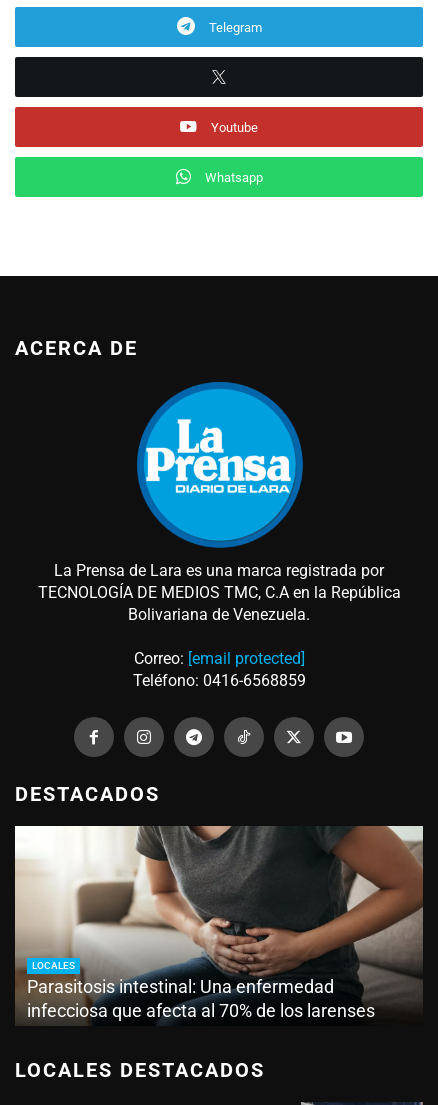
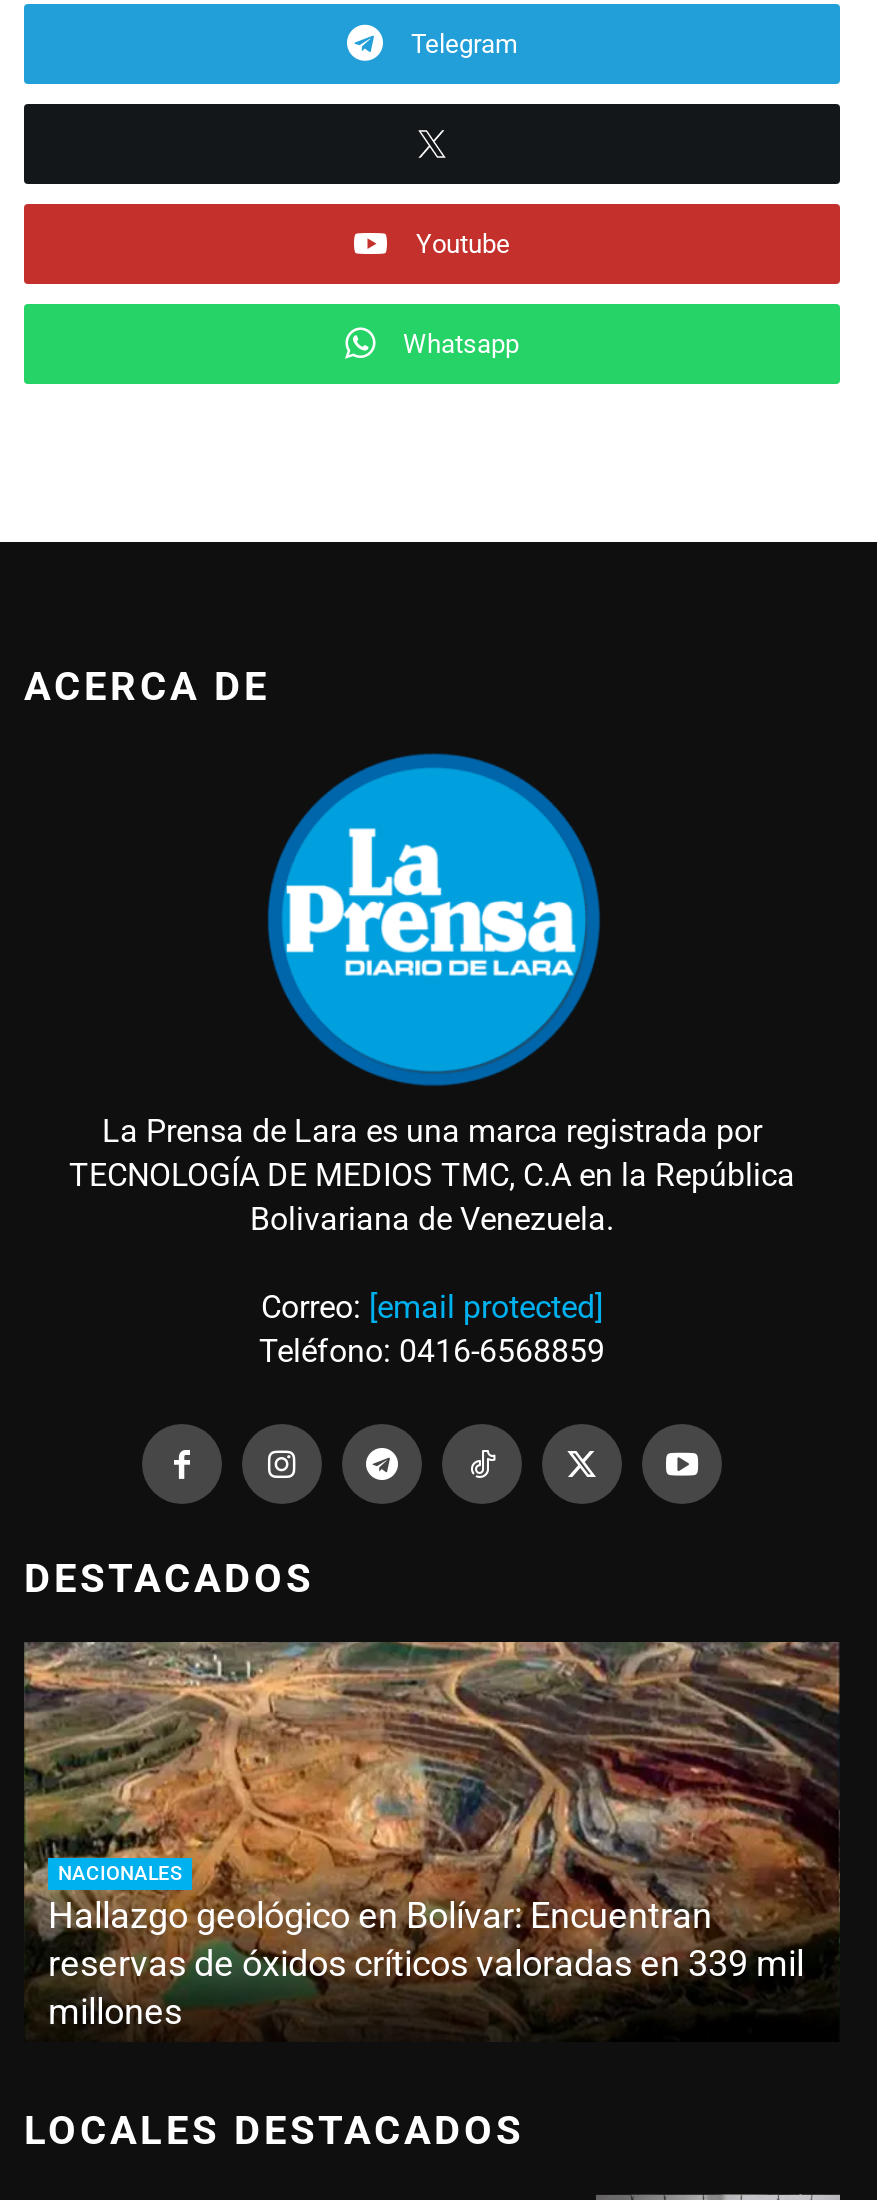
[14,825,424,1021] [image] | LOCALES | Parasitosis intestinal: Una enfermedad | infecciosa que afecta al 70% de los larenses -> [24,1640,840,2032] [image] | NACIONALES | Hallazgo geológico en Bolívar: Encuentran | reservas de óxidos críticos valoradas en 339 mil | millones

